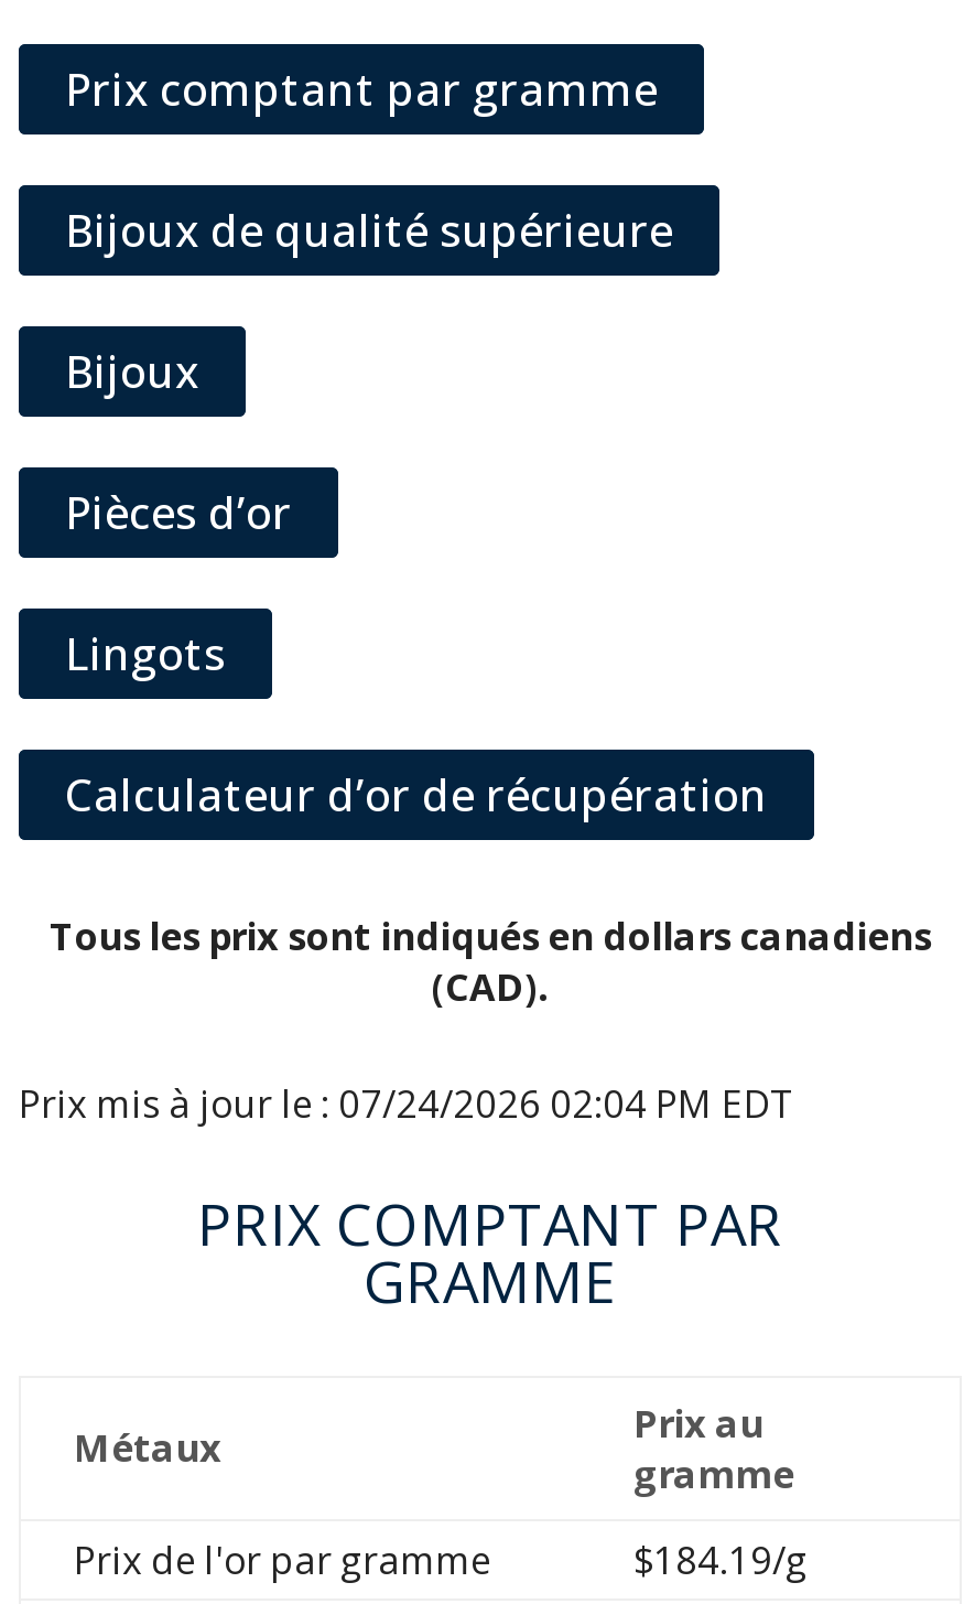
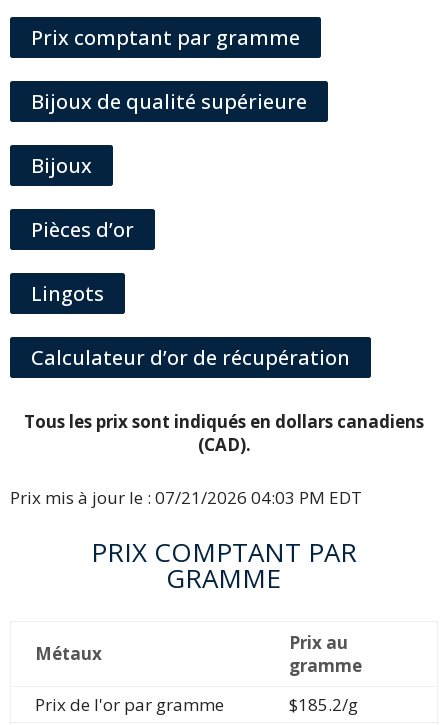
[19,1078,794,1129] Prix mis à jour le : 07/24/2026 02:04 PM EDT -> [10,486,362,509] Prix mis à jour le : 07/21/2026 04:03 PM EDT
[633,1535,808,1585] $184.19/g -> [289,693,358,716] $185.2/g

